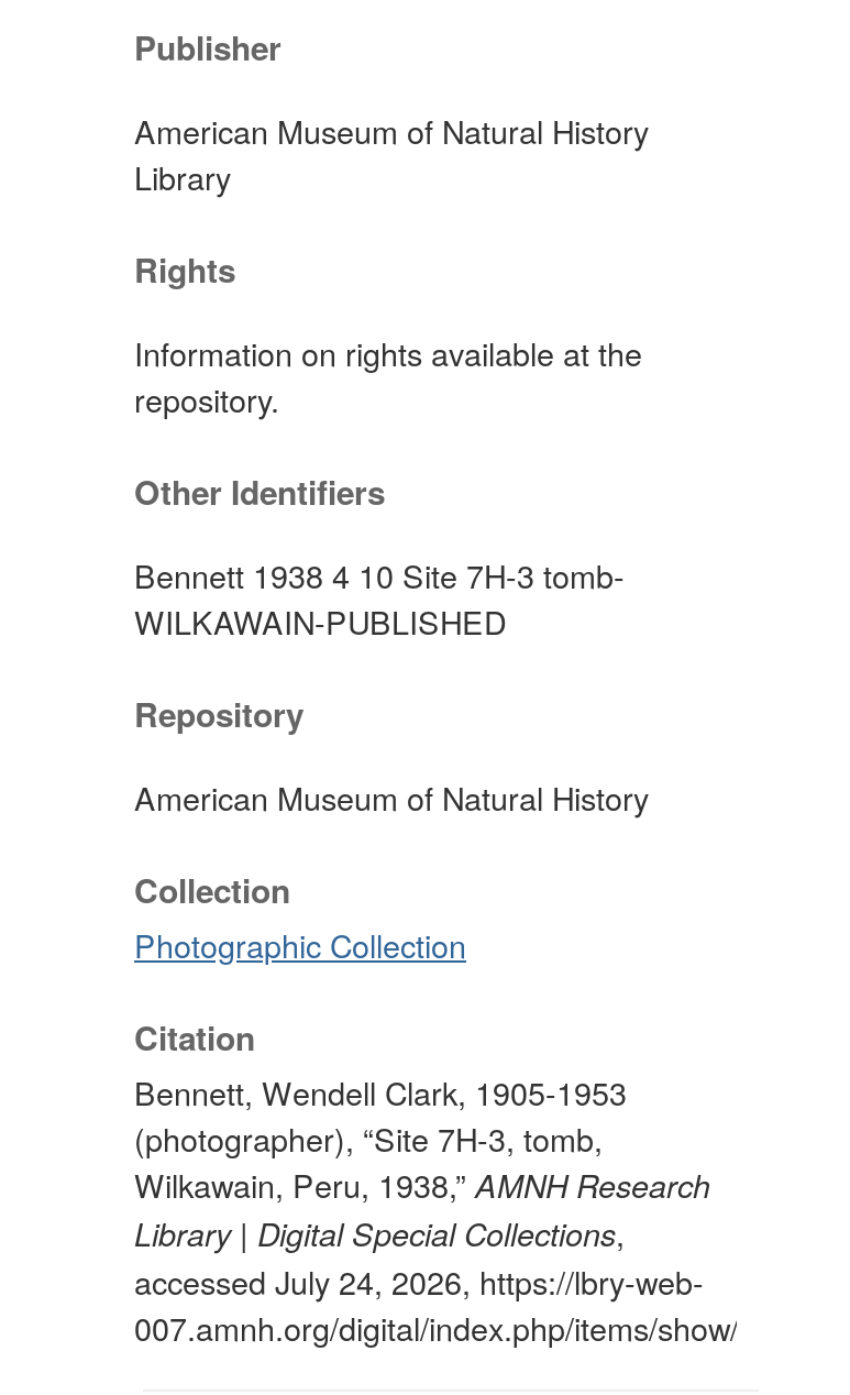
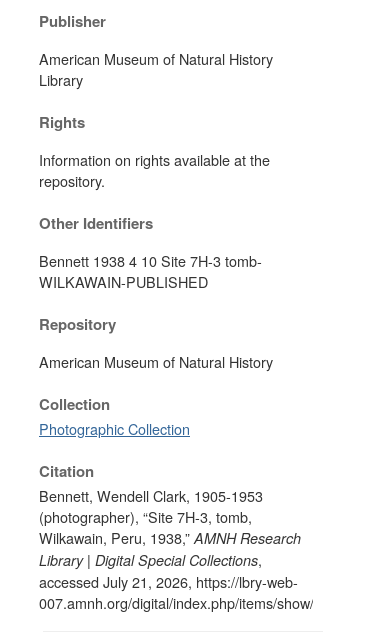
[134,1258,704,1304] accessed July 24, 2026, https://lbry-web- -> [39,571,298,592] accessed July 21, 2026, https://lbry-web-

